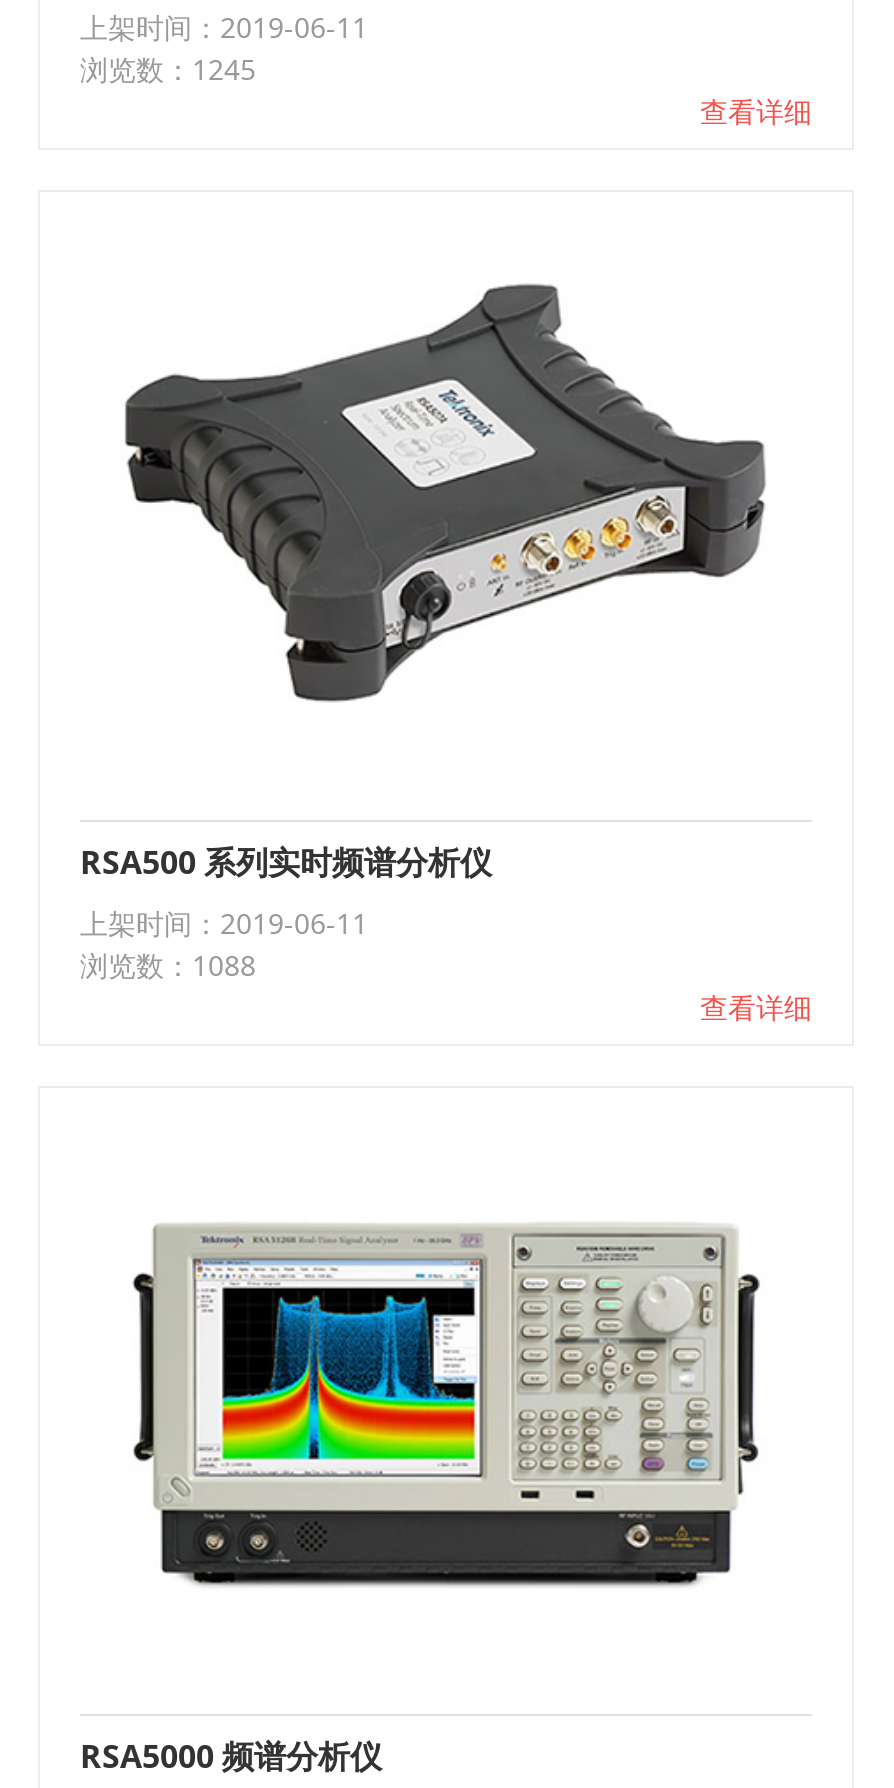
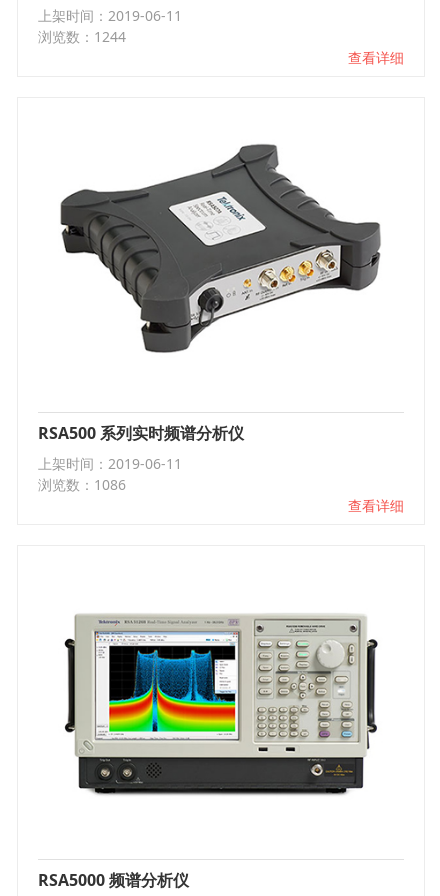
[80,51,256,89] 浏览数：1245 -> [38,27,126,46] 浏览数：1244
[80,945,256,983] 浏览数：1088 -> [38,475,126,494] 浏览数：1086

